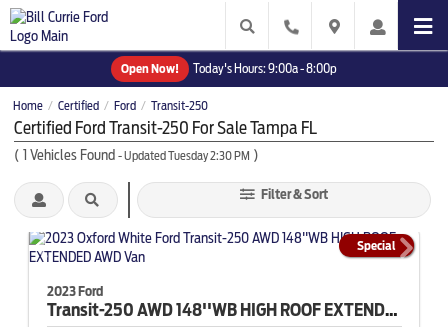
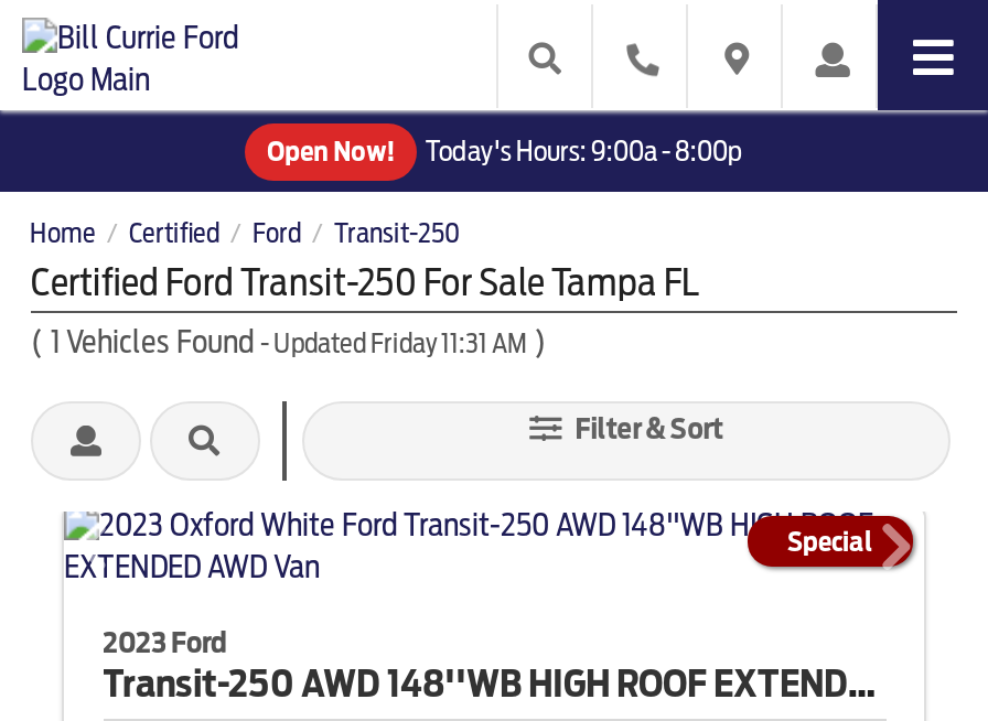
[14,147,259,163] (1 Vehicles Found - Updated Tuesday 2:30 PM) -> [31,325,547,360] (1 Vehicles Found - Updated Friday 11:31 AM)

